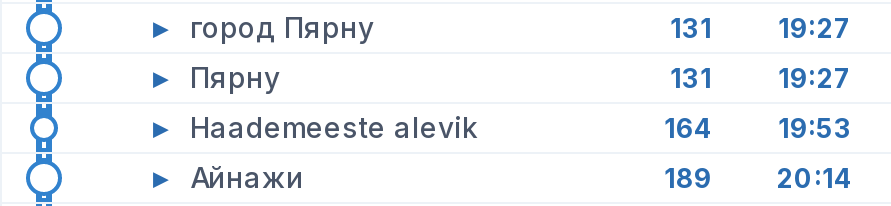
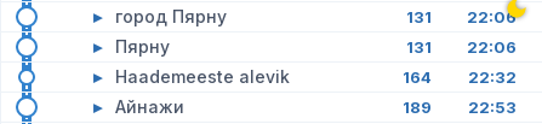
[778,12,852,44] 19:27 -> [467,7,517,26] 22:06
[778,62,852,94] 19:27 -> [467,37,517,57] 22:06
[778,112,852,144] 19:53 -> [468,67,517,87] 22:32
[664,162,852,194] 189 20:14 -> [403,98,517,117] 189 22:53

